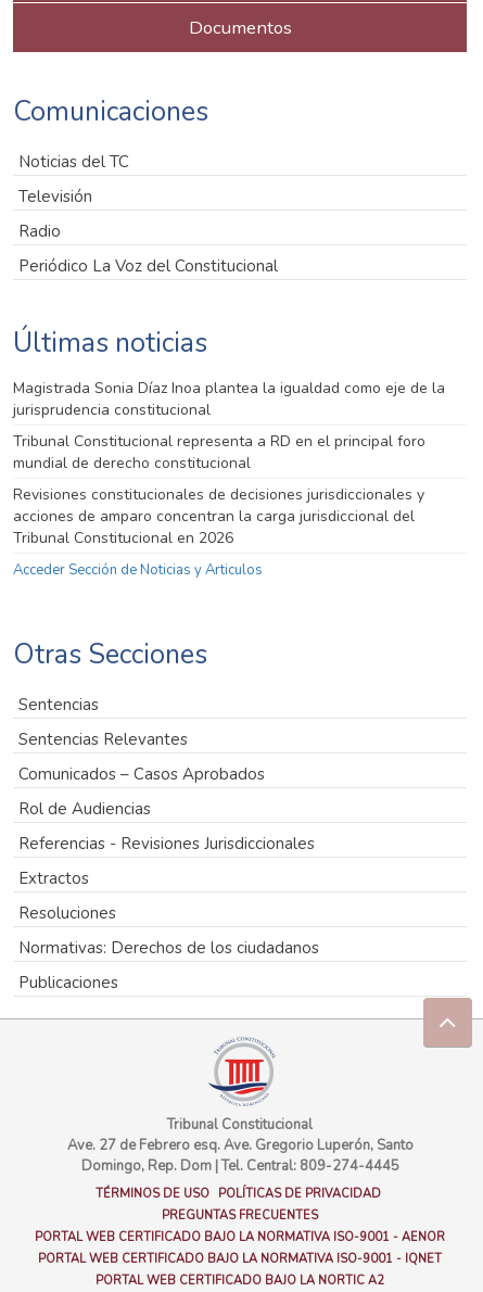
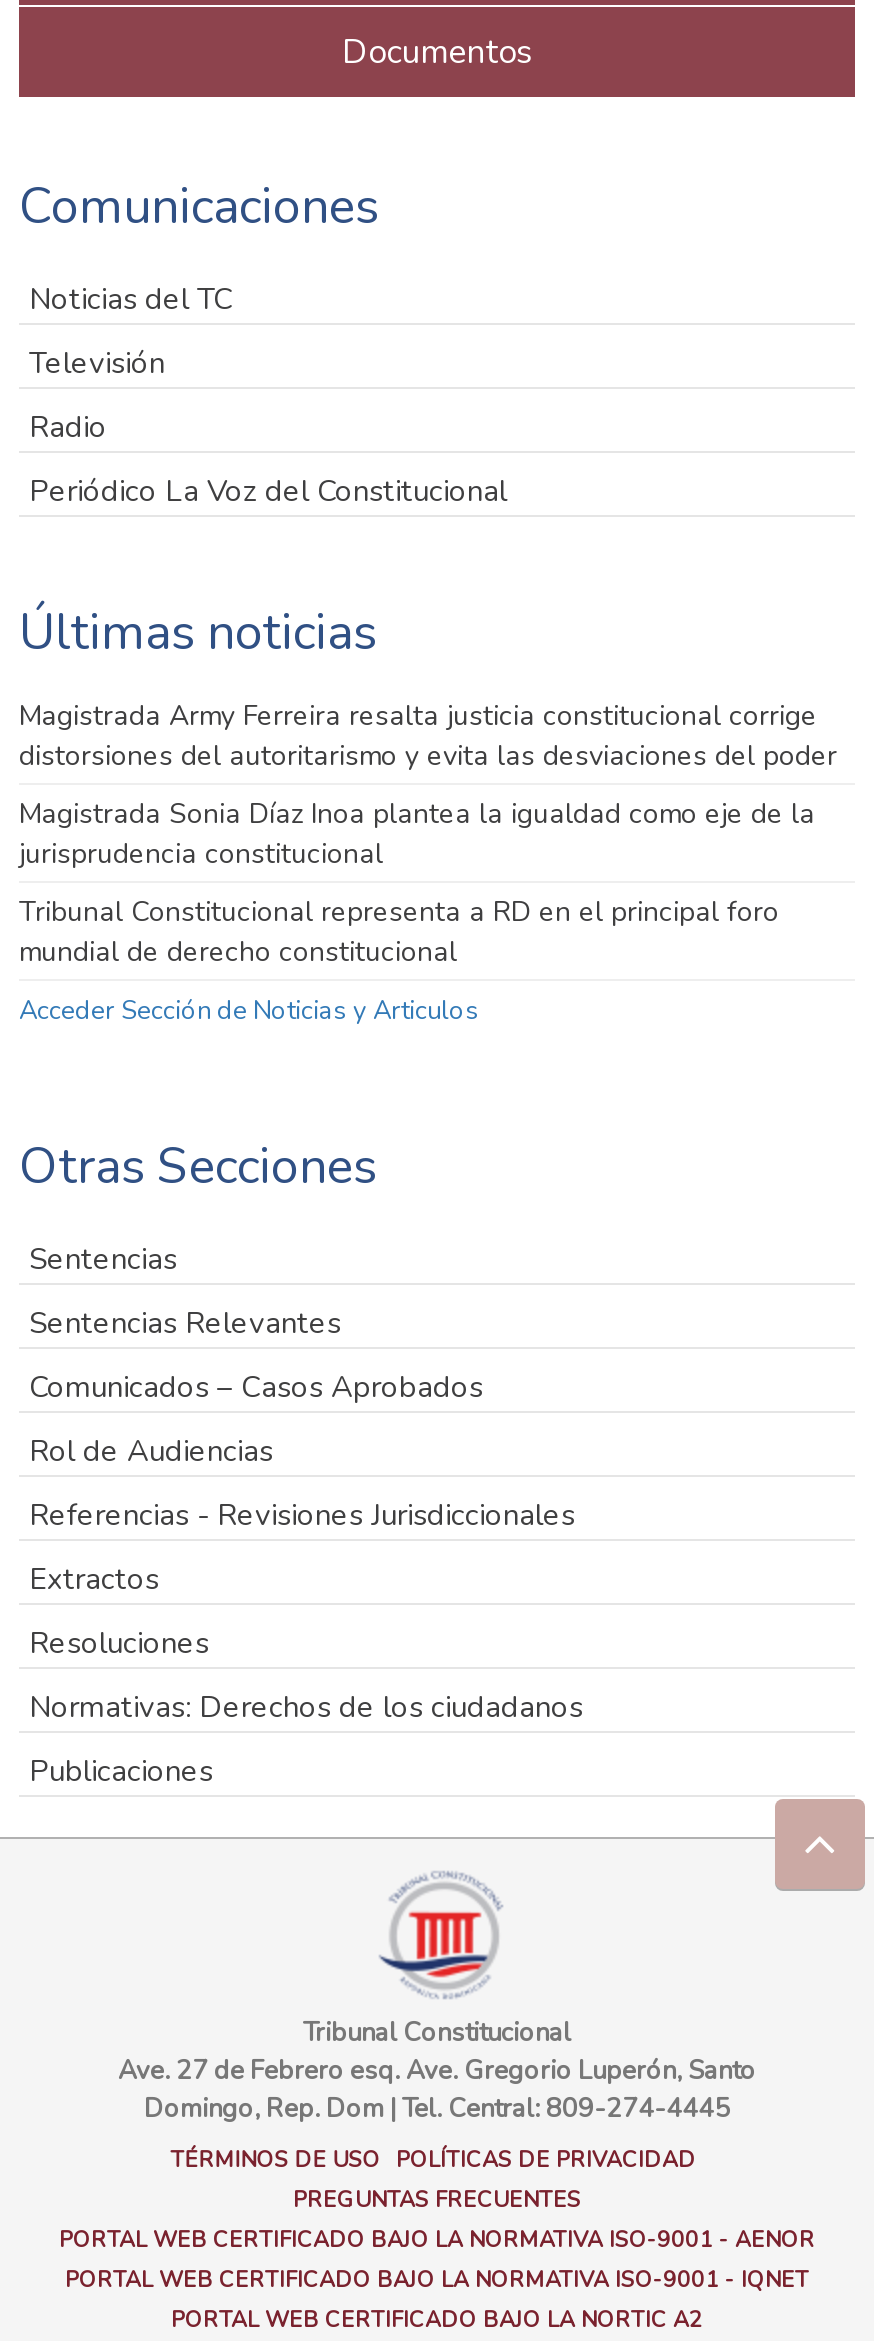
none -> [19,697,837,775] Magistrada Army Ferreira resalta justicia constitucional corrige | distorsiones del autoritarismo y evita las desviaciones del poder
moved [13,378,445,473] -> [19,795,815,971]: Magistrada Sonia Díaz Inoa plantea la igualdad como eje de la | jurisprudencia constitucional | Tribunal Constitucional representa a RD en el principal foro | mundial de derecho constitucional
[13,484,424,548] Revisiones constitucionales de decisiones jurisdiccionales y | acciones de amparo concentran la carga jurisdiccional del | Tribunal Constitucional en 2026 -> none

